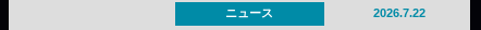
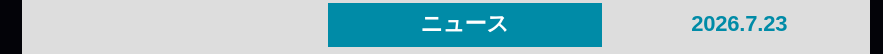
[373,7,425,20] 2026.7.22 -> [691,12,787,36] 2026.7.23

